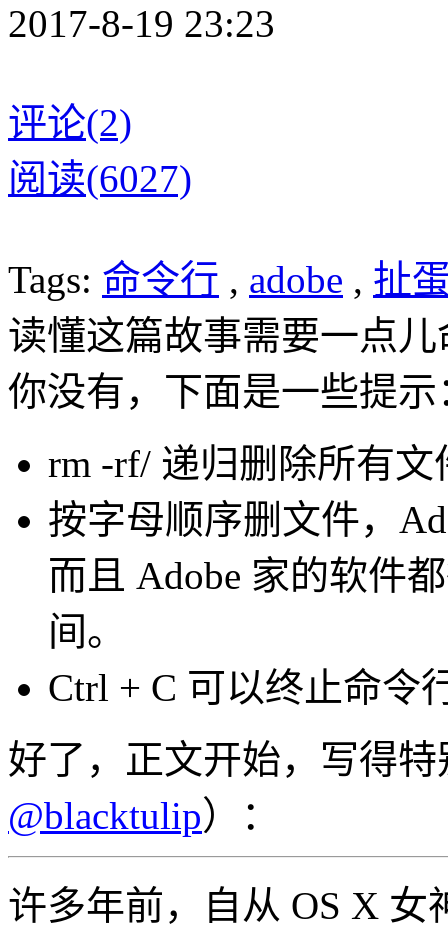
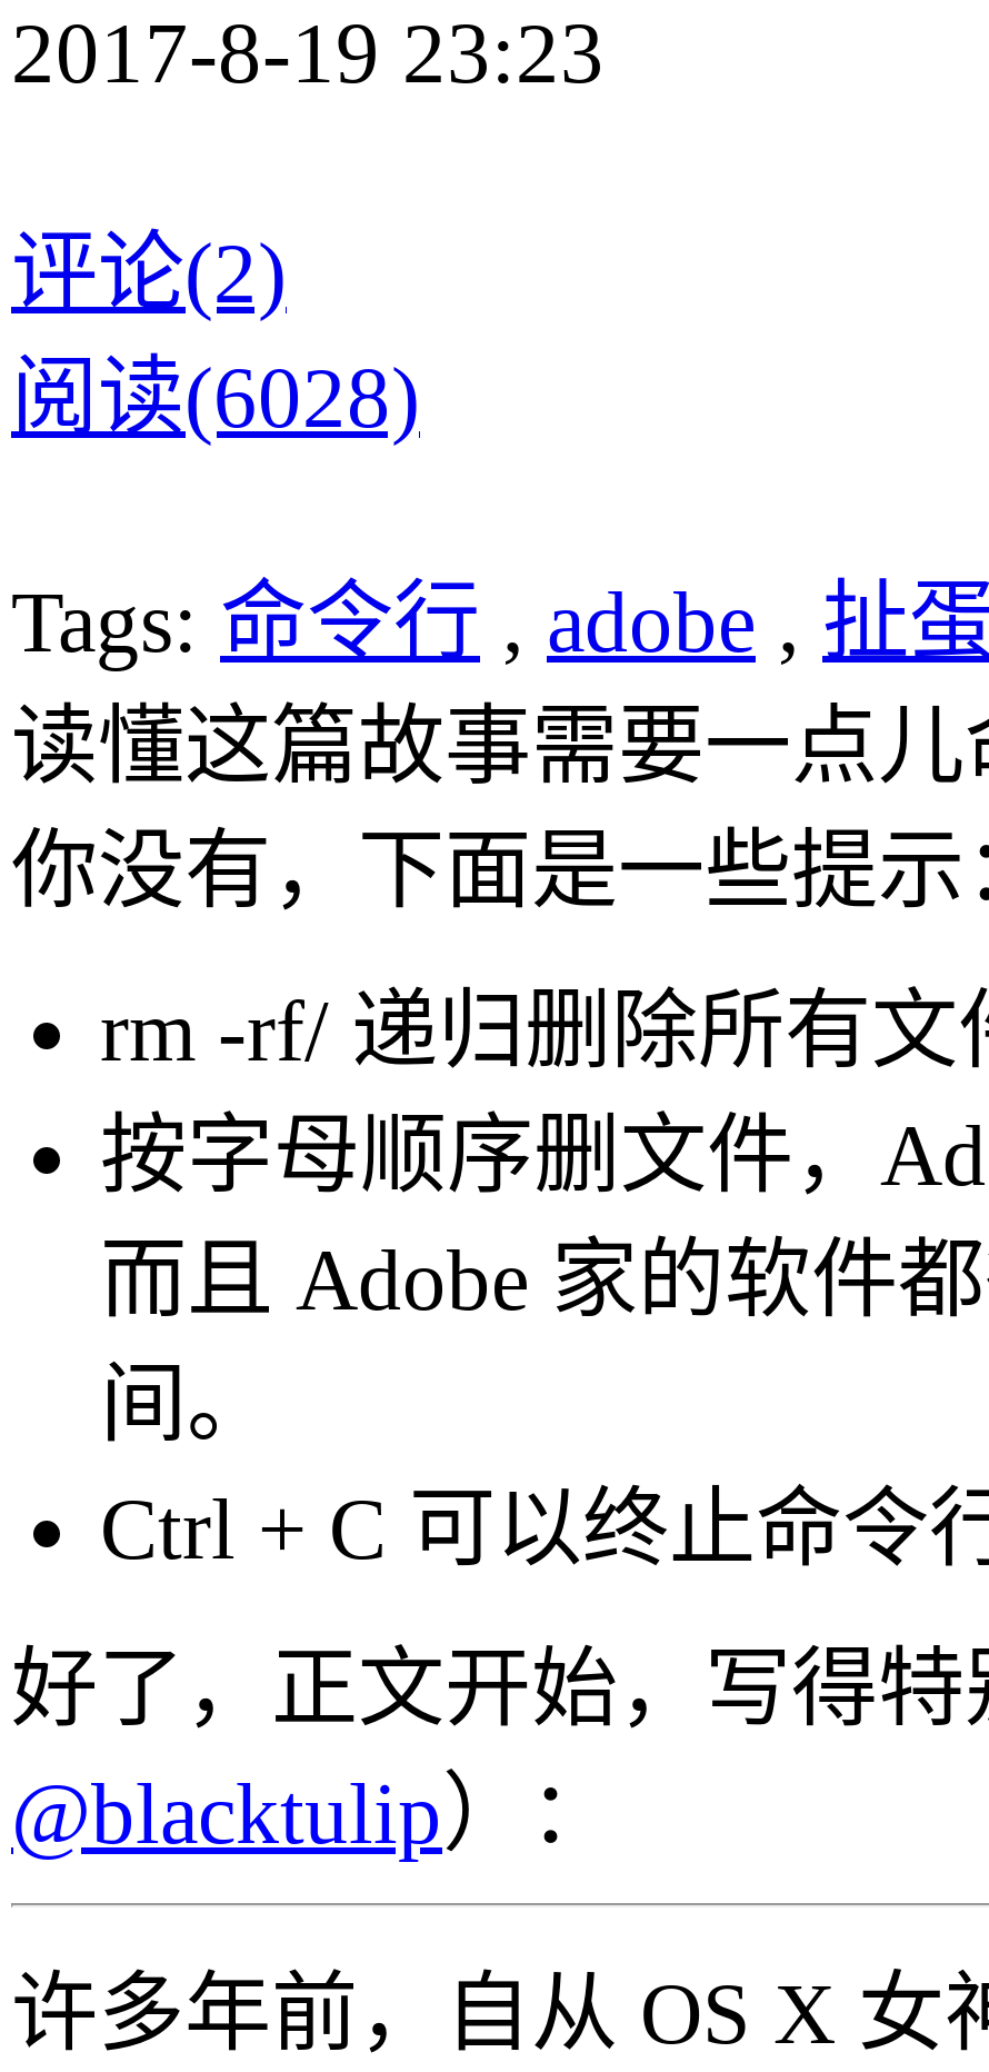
[8,157,192,200] 阅读(6027) -> [11,350,420,446] 阅读(6028)

